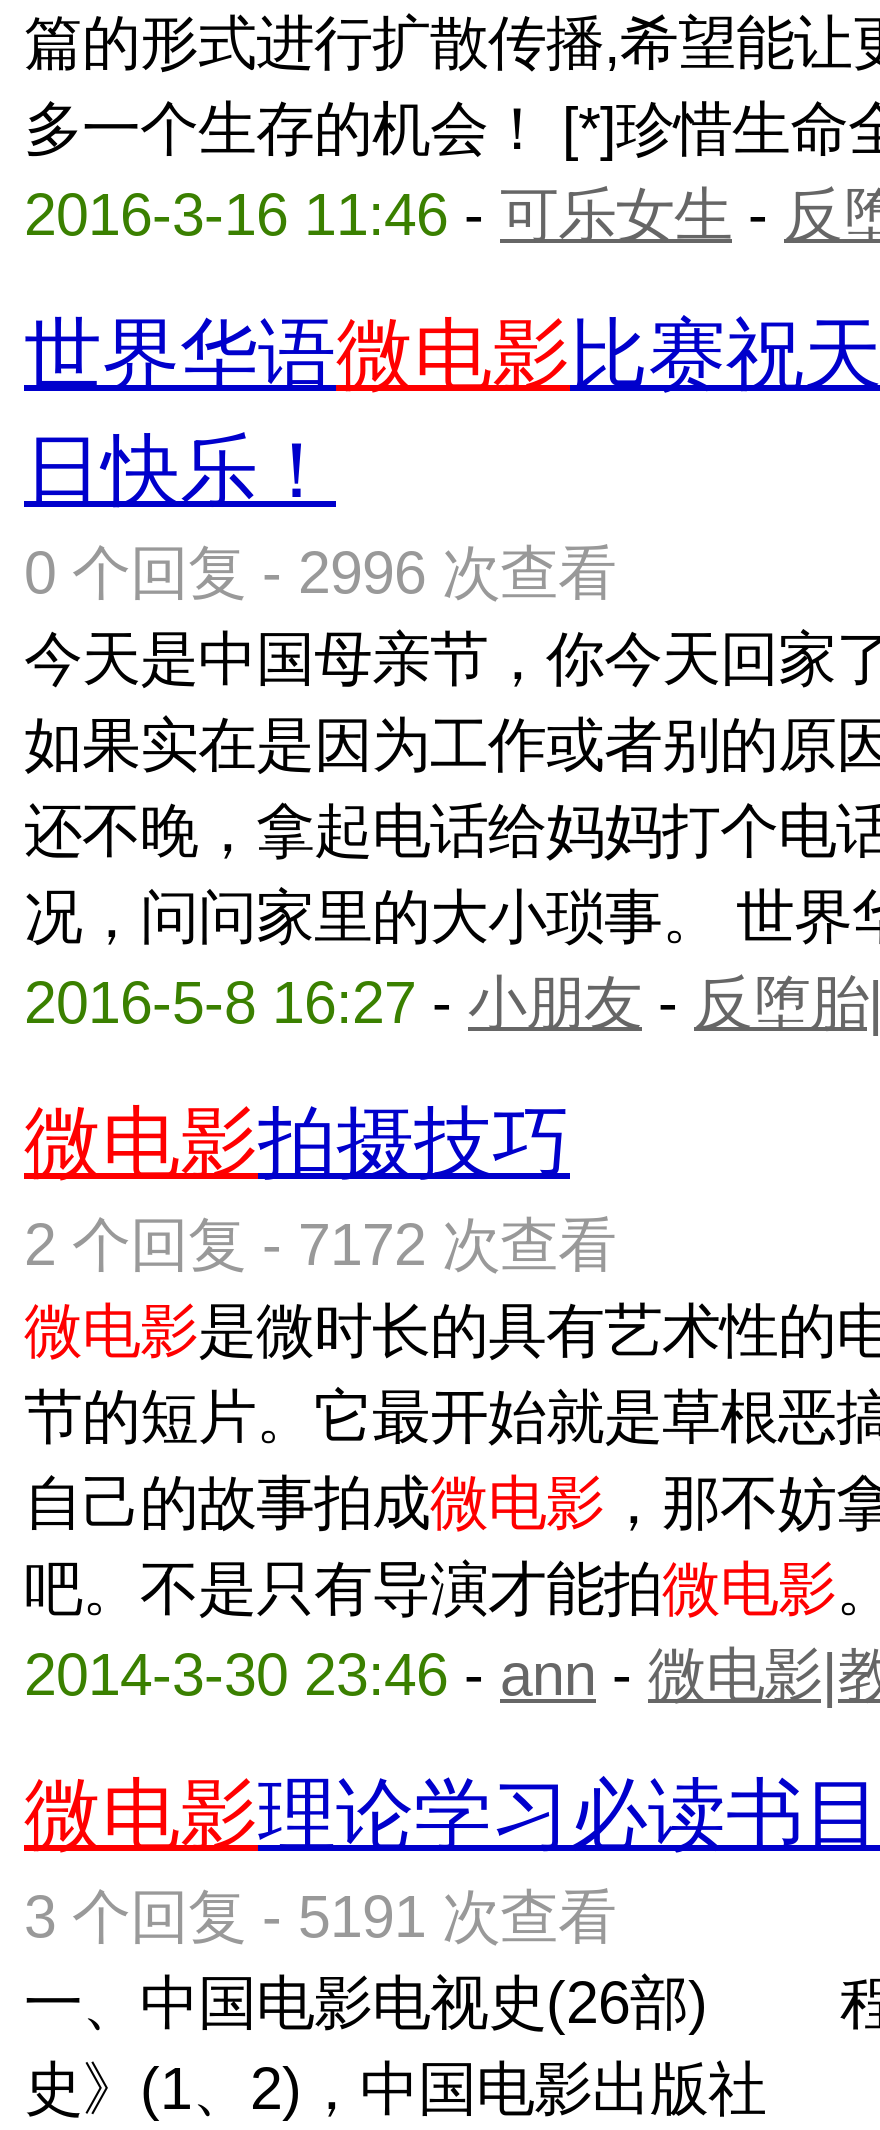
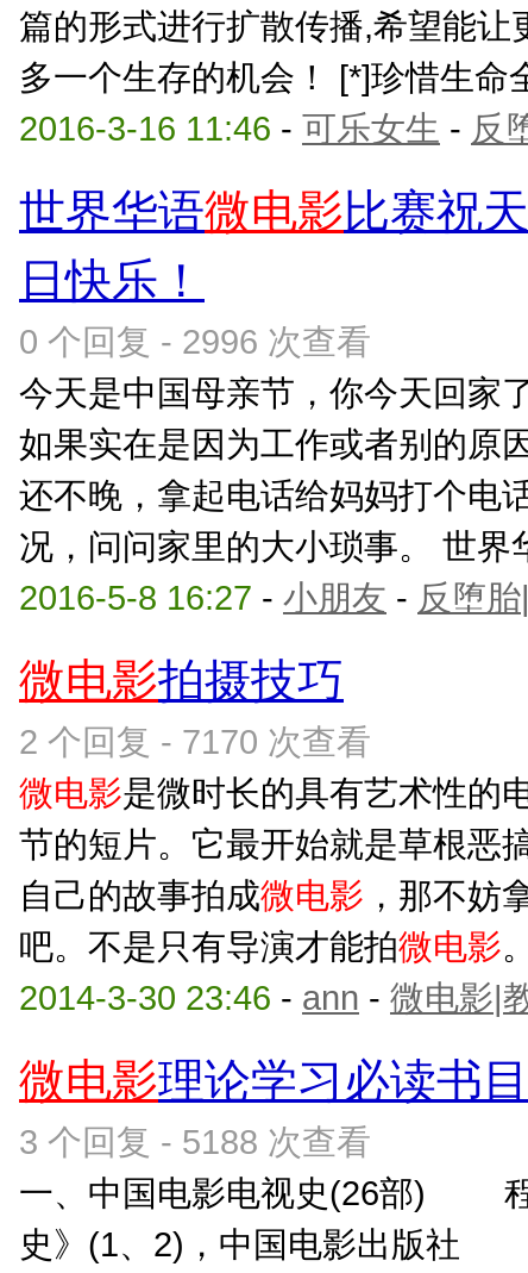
[24,1211,616,1277] 2 个回复 - 7172 次查看 -> [19,722,371,761] 2 个回复 - 7170 次查看
[24,1883,616,1949] 3 个回复 - 5191 次查看 -> [19,1122,371,1161] 3 个回复 - 5188 次查看

